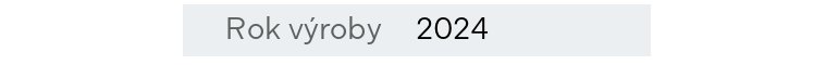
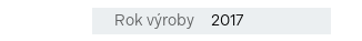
[225,11,490,48] Rok výroby 2024 -> [114,11,244,30] Rok výroby 2017

